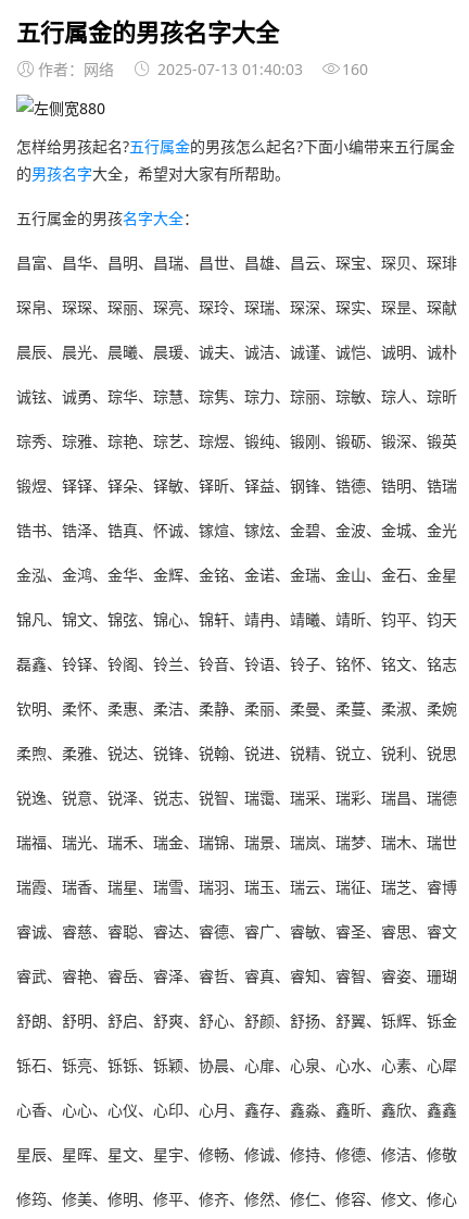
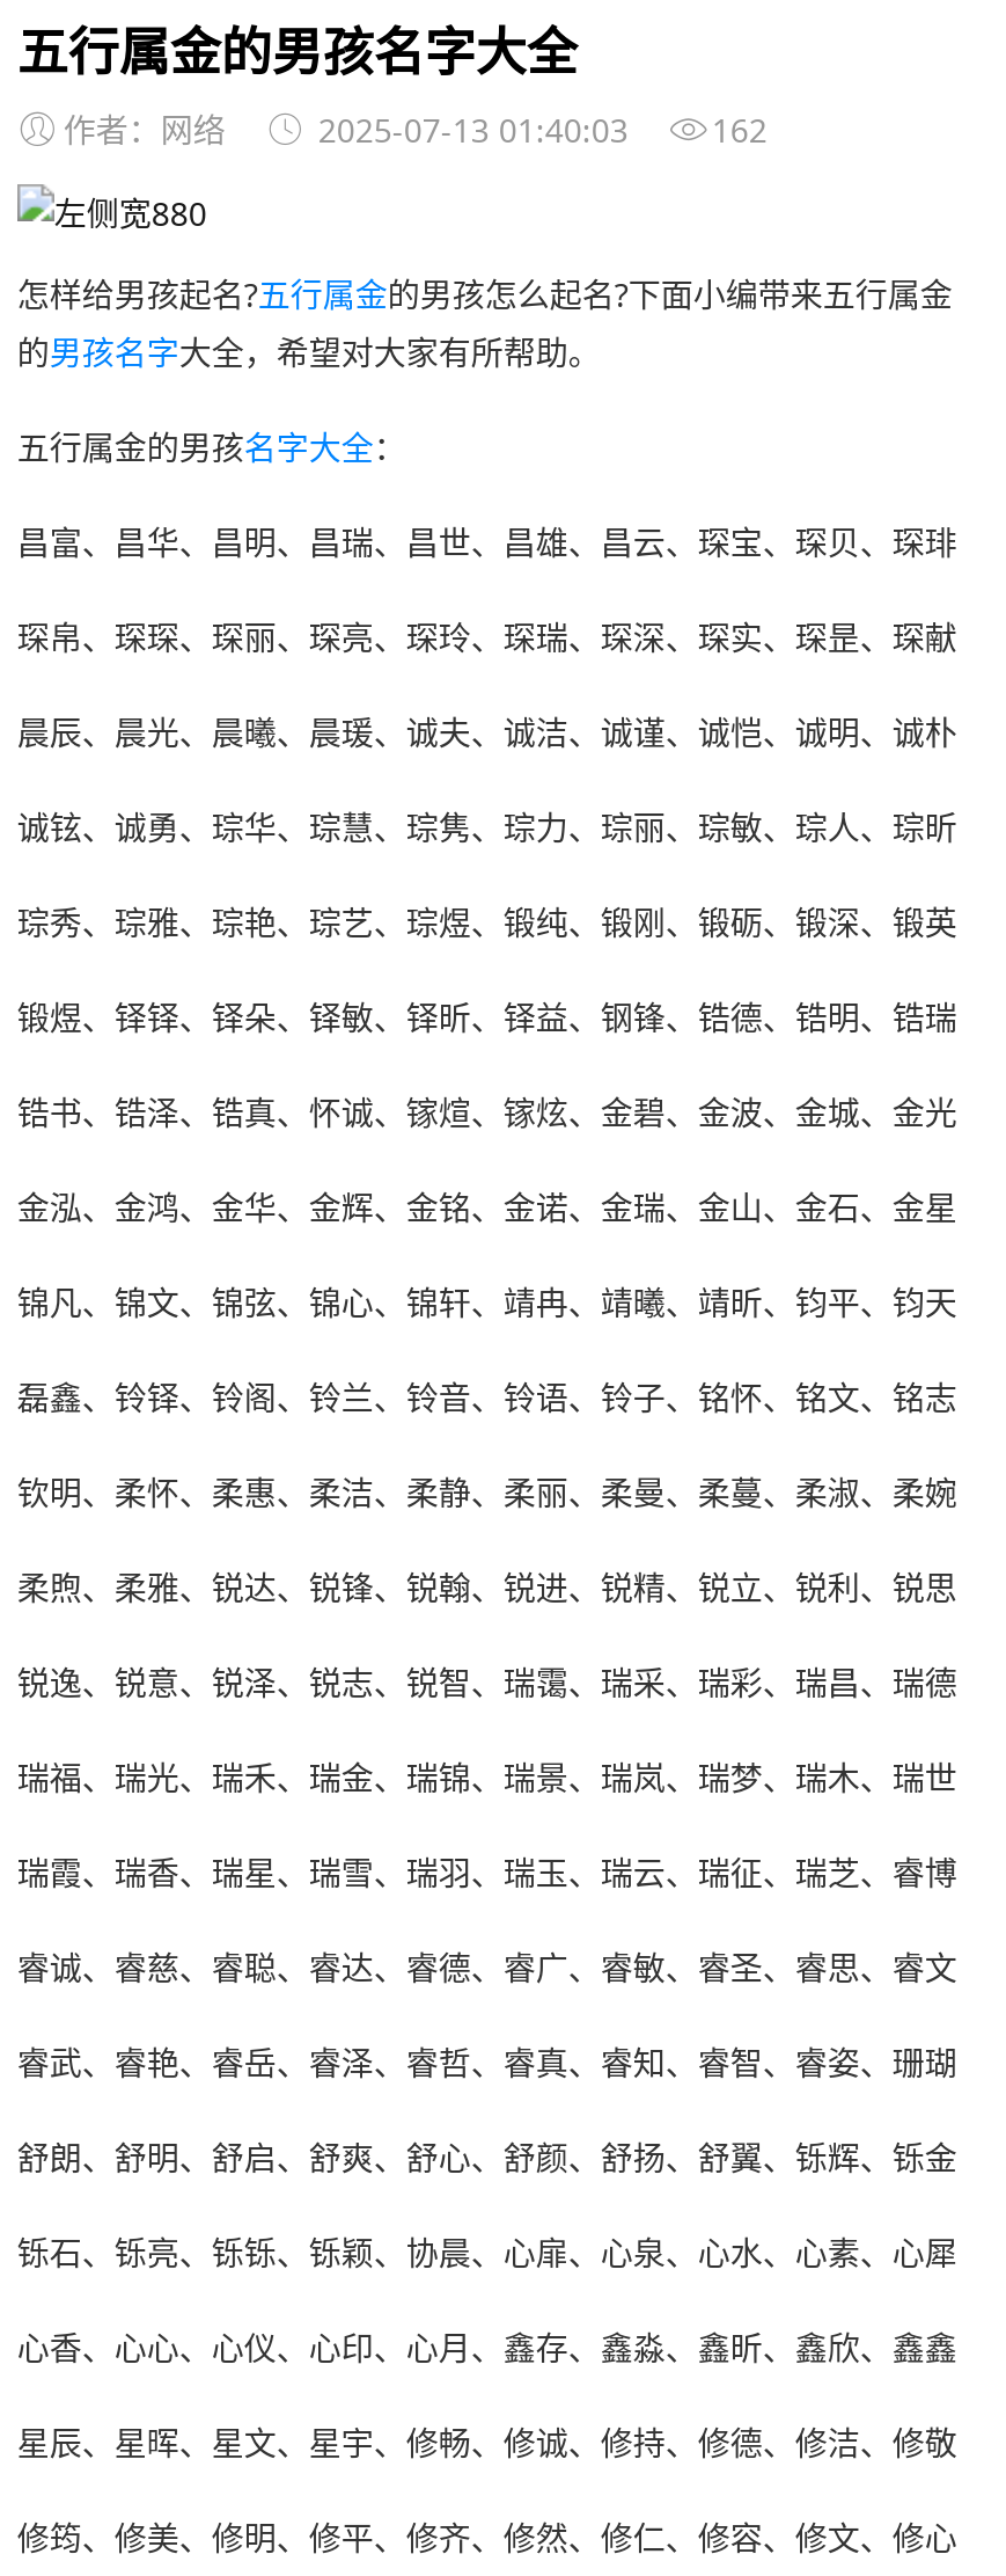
[38,59,368,79] 作者：网络 2025-07-13 01:40:03 160 -> [63,108,767,152] 作者：网络 2025-07-13 01:40:03 162

